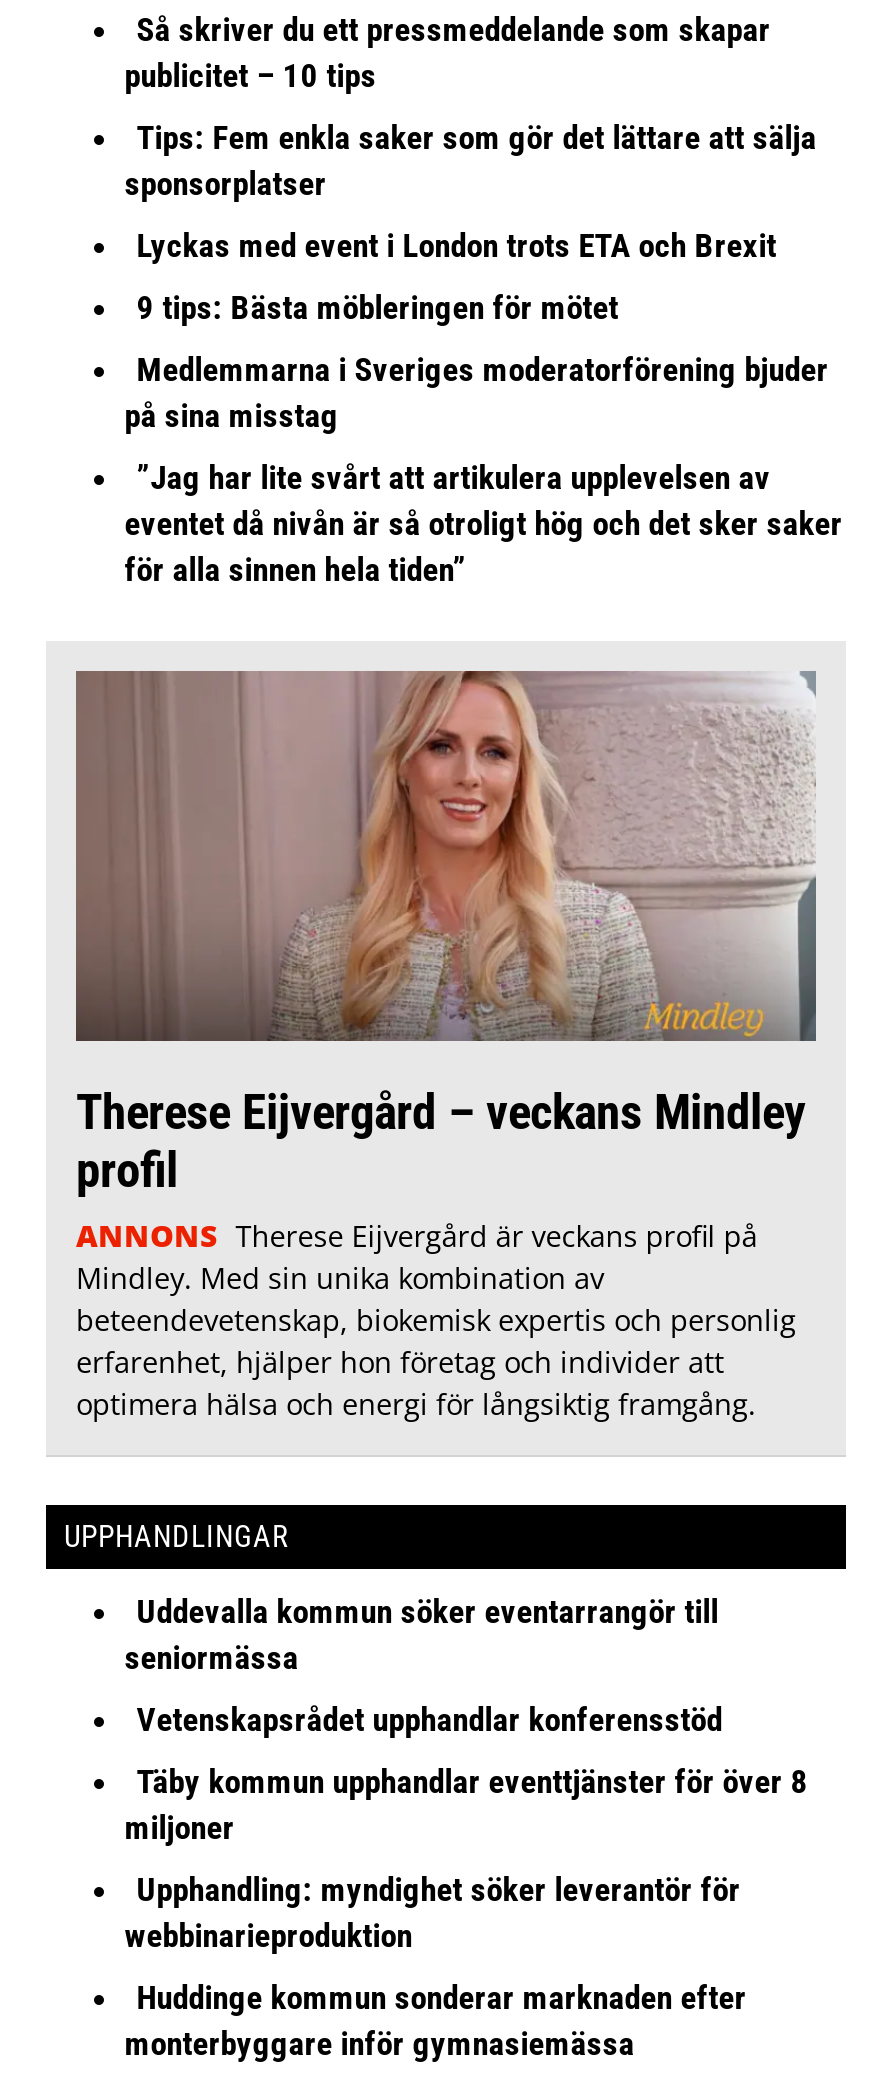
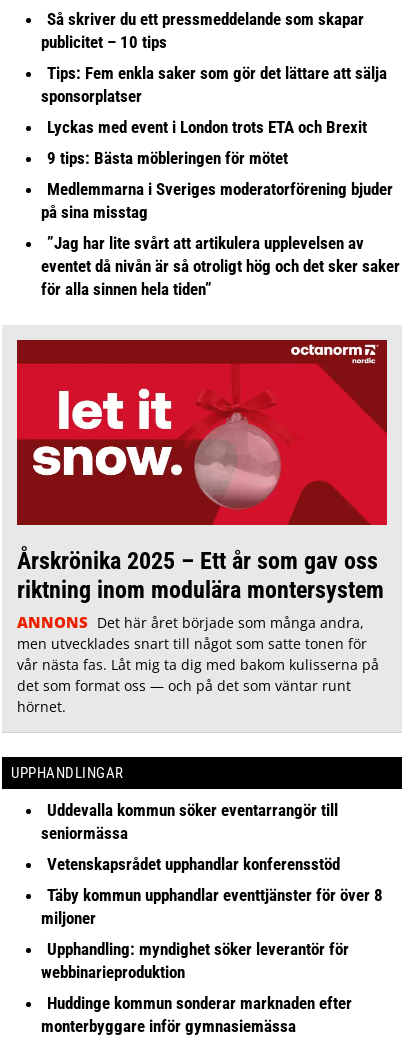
[76,670,818,1424] [image] | Therese Eijvergård – veckans Mindley | profil | ANNONS Therese Eijvergård är veckans profil på | Mindley. Med sin unika kombination av | beteendevetenskap, biokemisk expertis och personlig | erfarenhet, hjälper hon företag och individer att | optimera hälsa och energi för långsiktig framgång. -> [17,339,388,716] [image] | Årskrönika 2025 – Ett år som gav oss | riktning inom modulära montersystem | ANNONS Det här året började som många andra, | men utvecklades snart till något som satte tonen för | vår nästa fas. Låt mig ta dig med bakom kulisserna på | det som format oss — och på det som väntar runt | hörnet.

